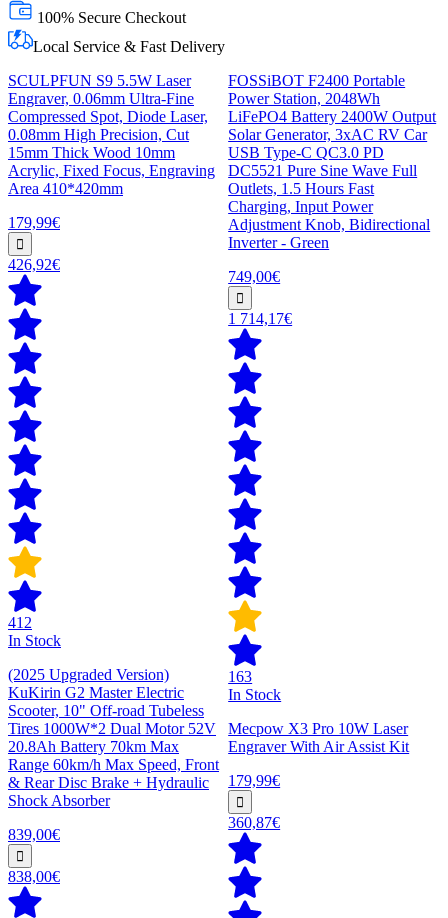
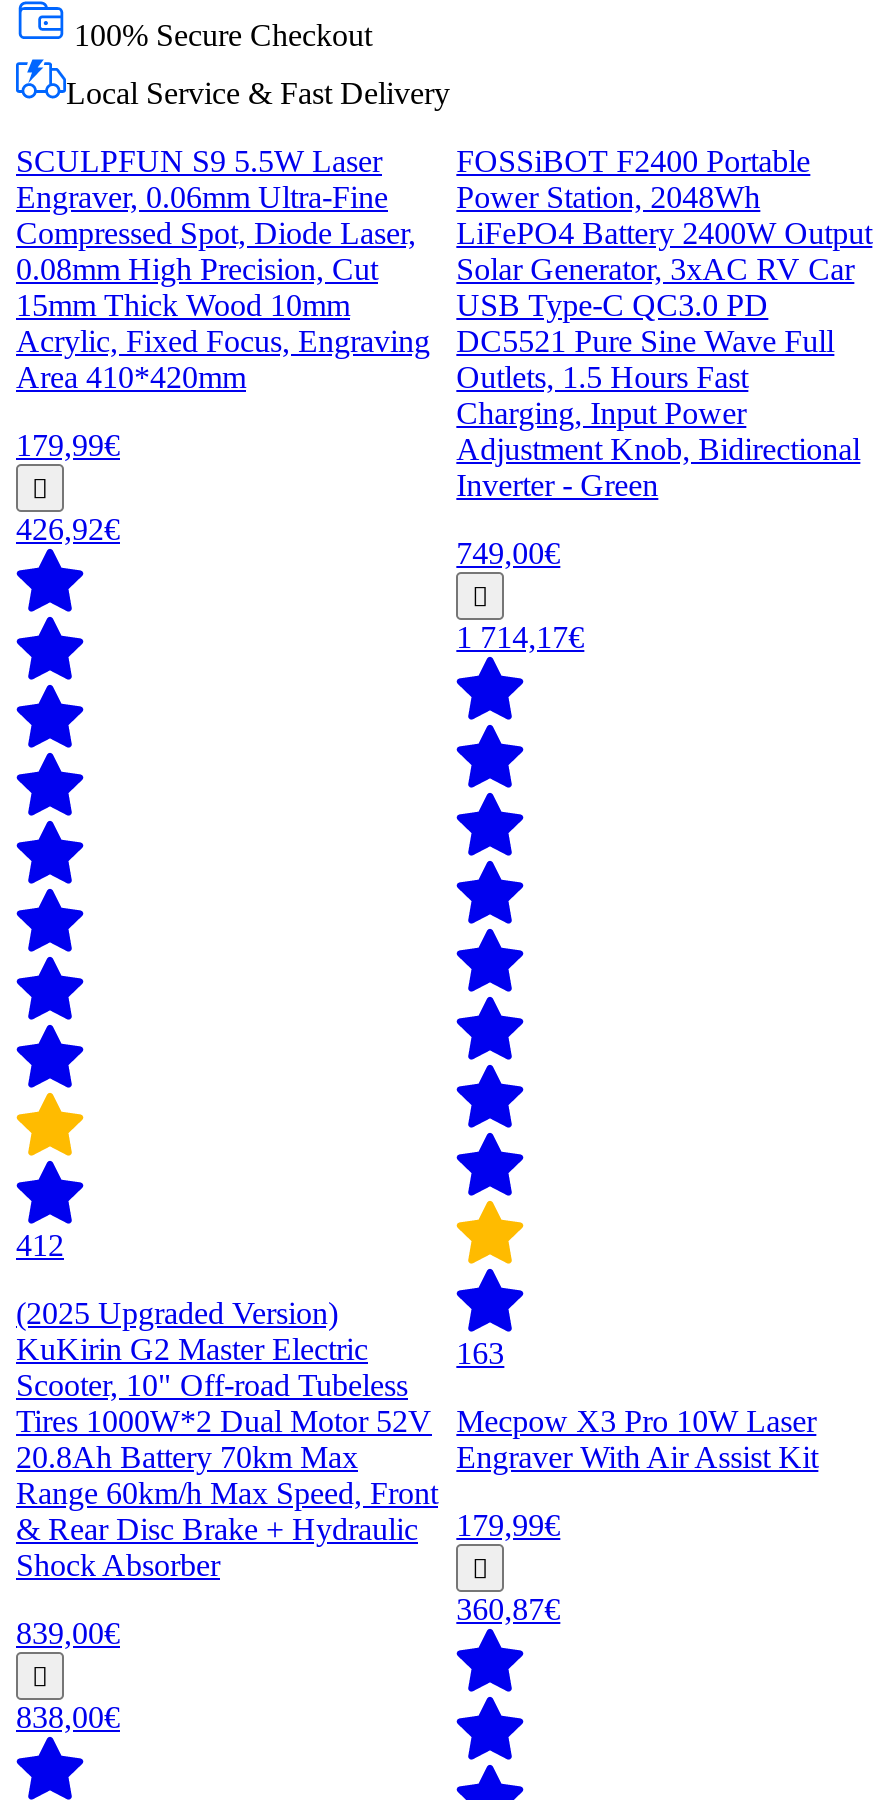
[8,632,61,649] In Stock -> none
[228,686,281,703] In Stock -> none

